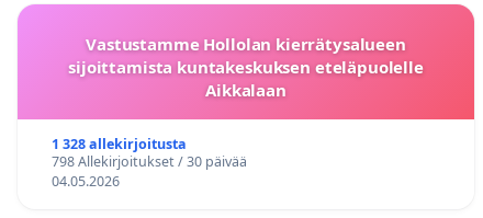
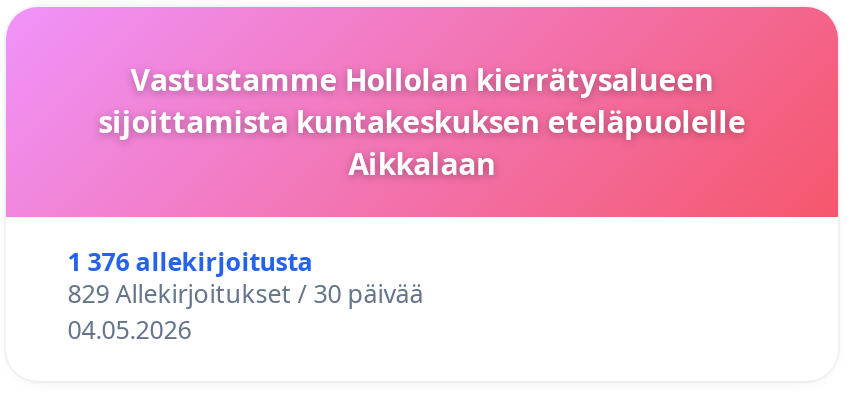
[51,135,186,153] 1 328 allekirjoitusta -> [68,245,314,279] 1 376 allekirjoitusta
[51,152,247,171] 798 Allekirjoitukset / 30 päivää -> [68,277,424,311] 829 Allekirjoitukset / 30 päivää

